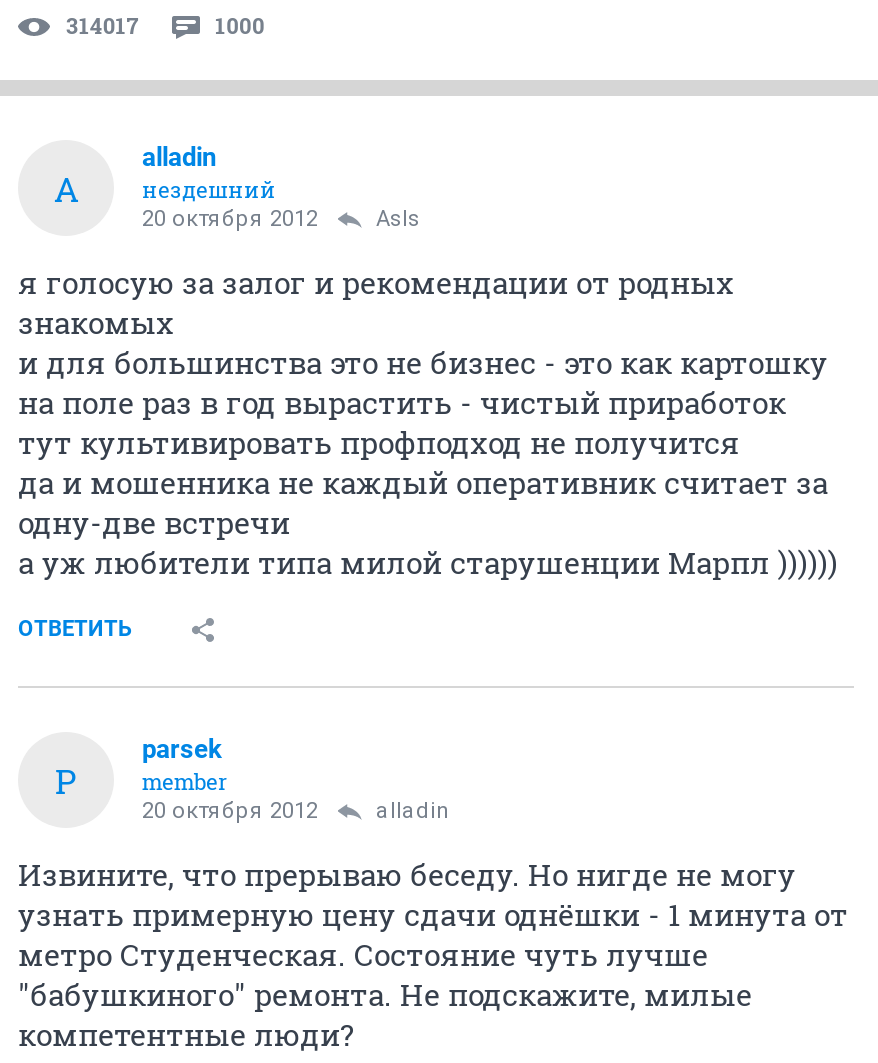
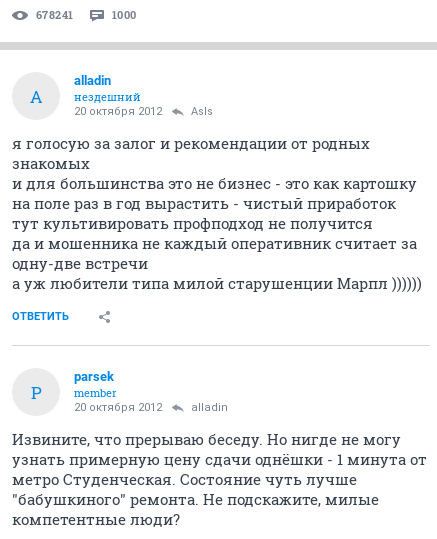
[66,10,139,40] 314017 -> [36,7,74,22] 678241

